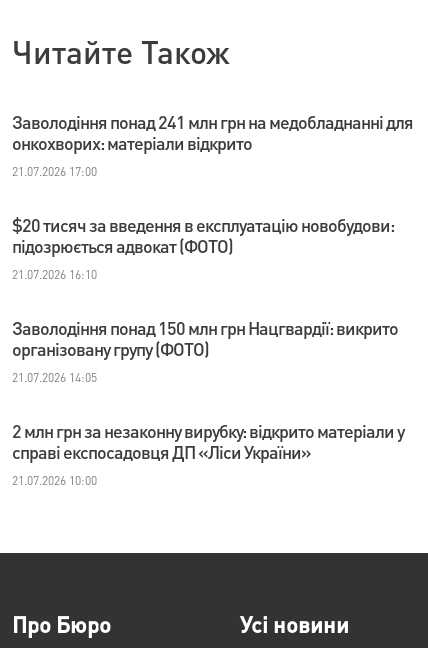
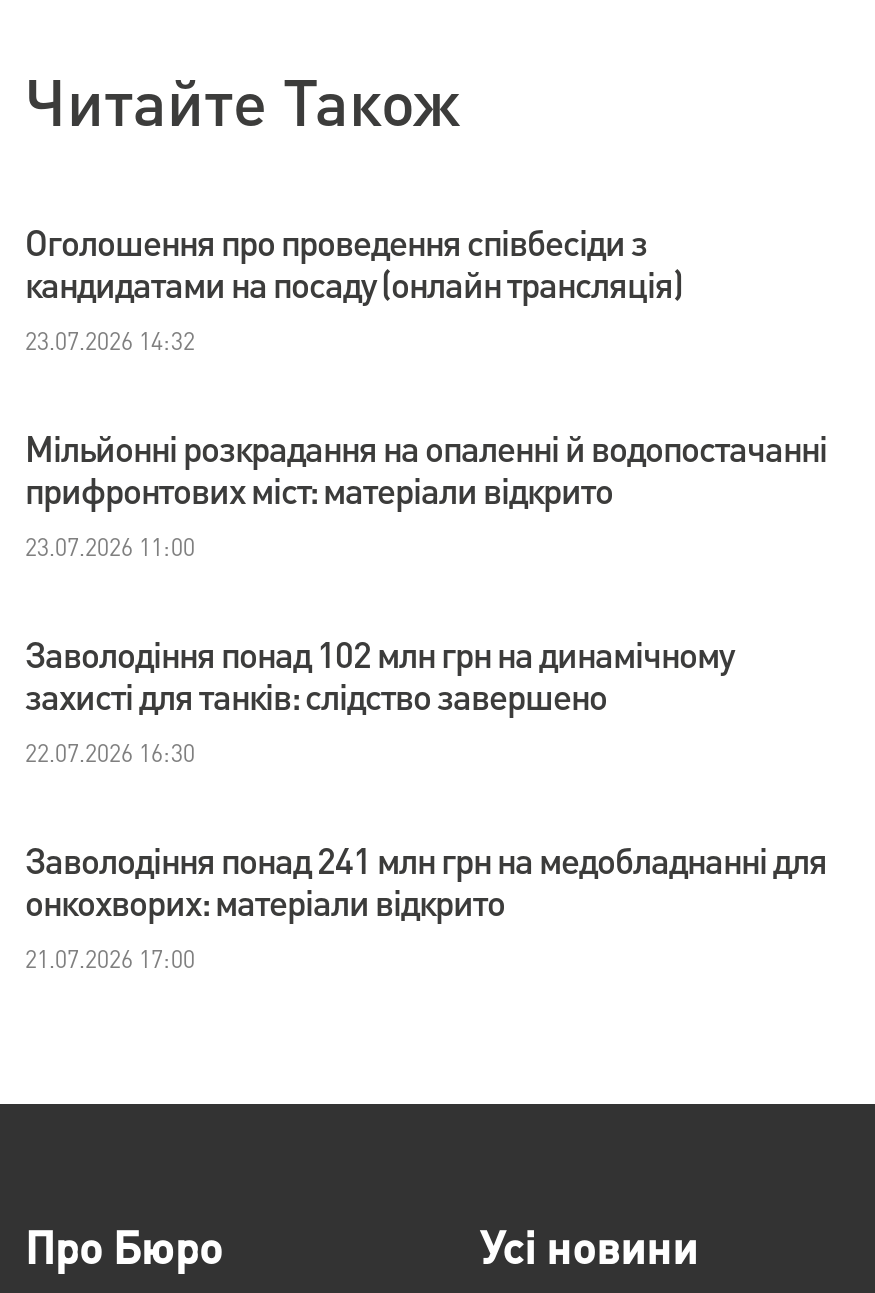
none -> [25,218,827,768] Оголошення про проведення співбесіди з | кандидатами на посаду (онлайн трансляція) | 23.07.2026 14:32 | Мільйонні розкрадання на опаленні й водопостачанні | прифронтових міст: матеріали відкрито | 23.07.2026 11:00 | Заволодіння понад 102 млн грн на динамічному | захисті для танків: слідство завершено | 22.07.2026 16:30
moved [12,110,413,179] -> [25,836,827,974]: Заволодіння понад 241 млн грн на медобладнанні для | онкохворих: матеріали відкрито | 21.07.2026 17:00
[12,213,404,488] $20 тисяч за введення в експлуатацію новобудови: | підозрюється адвокат (ФОТО) | 21.07.2026 16:10 | Заволодіння понад 150 млн грн Нацгвардії: викрито | організовану групу (ФОТО) | 21.07.2026 14:05 | 2 млн грн за незаконну вирубку: відкрито матеріали у | справі експосадовця ДП «Ліси України» | 21.07.2026 10:00 -> none

